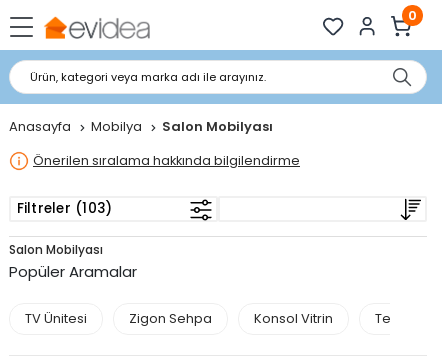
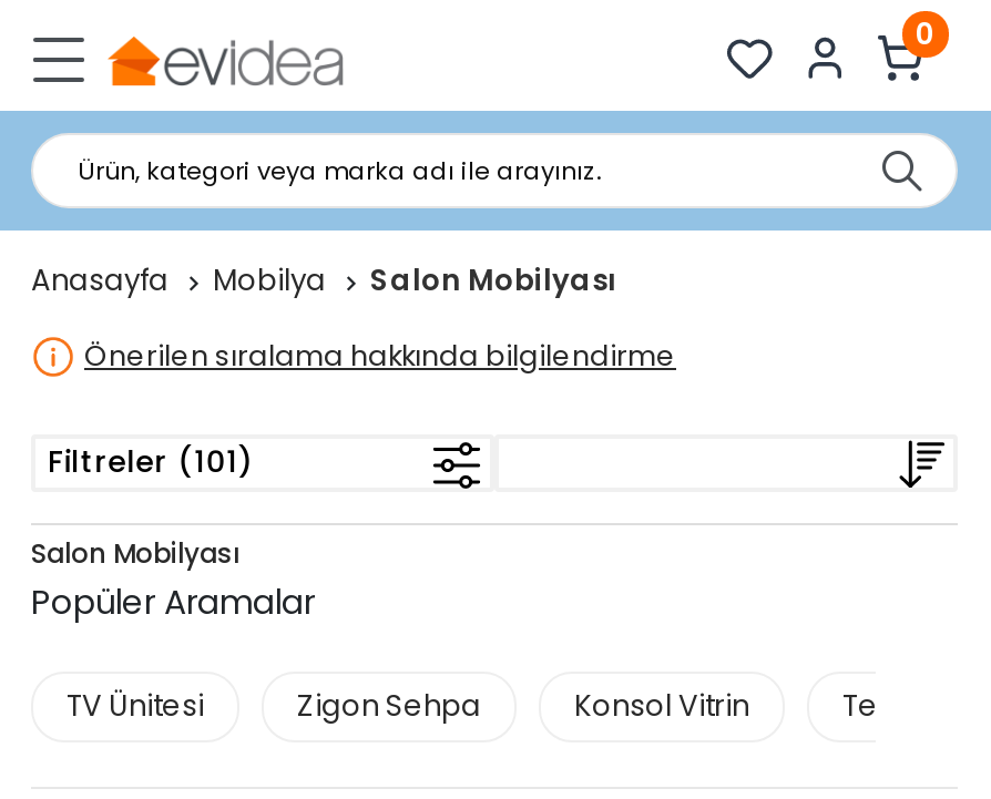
[16,199,112,218] Filtreler (103) -> [48,441,252,483] Filtreler (101)

